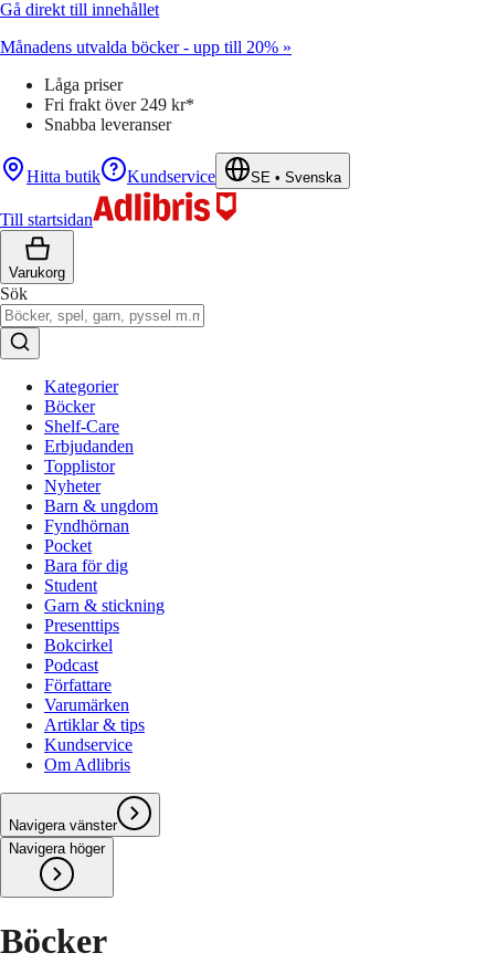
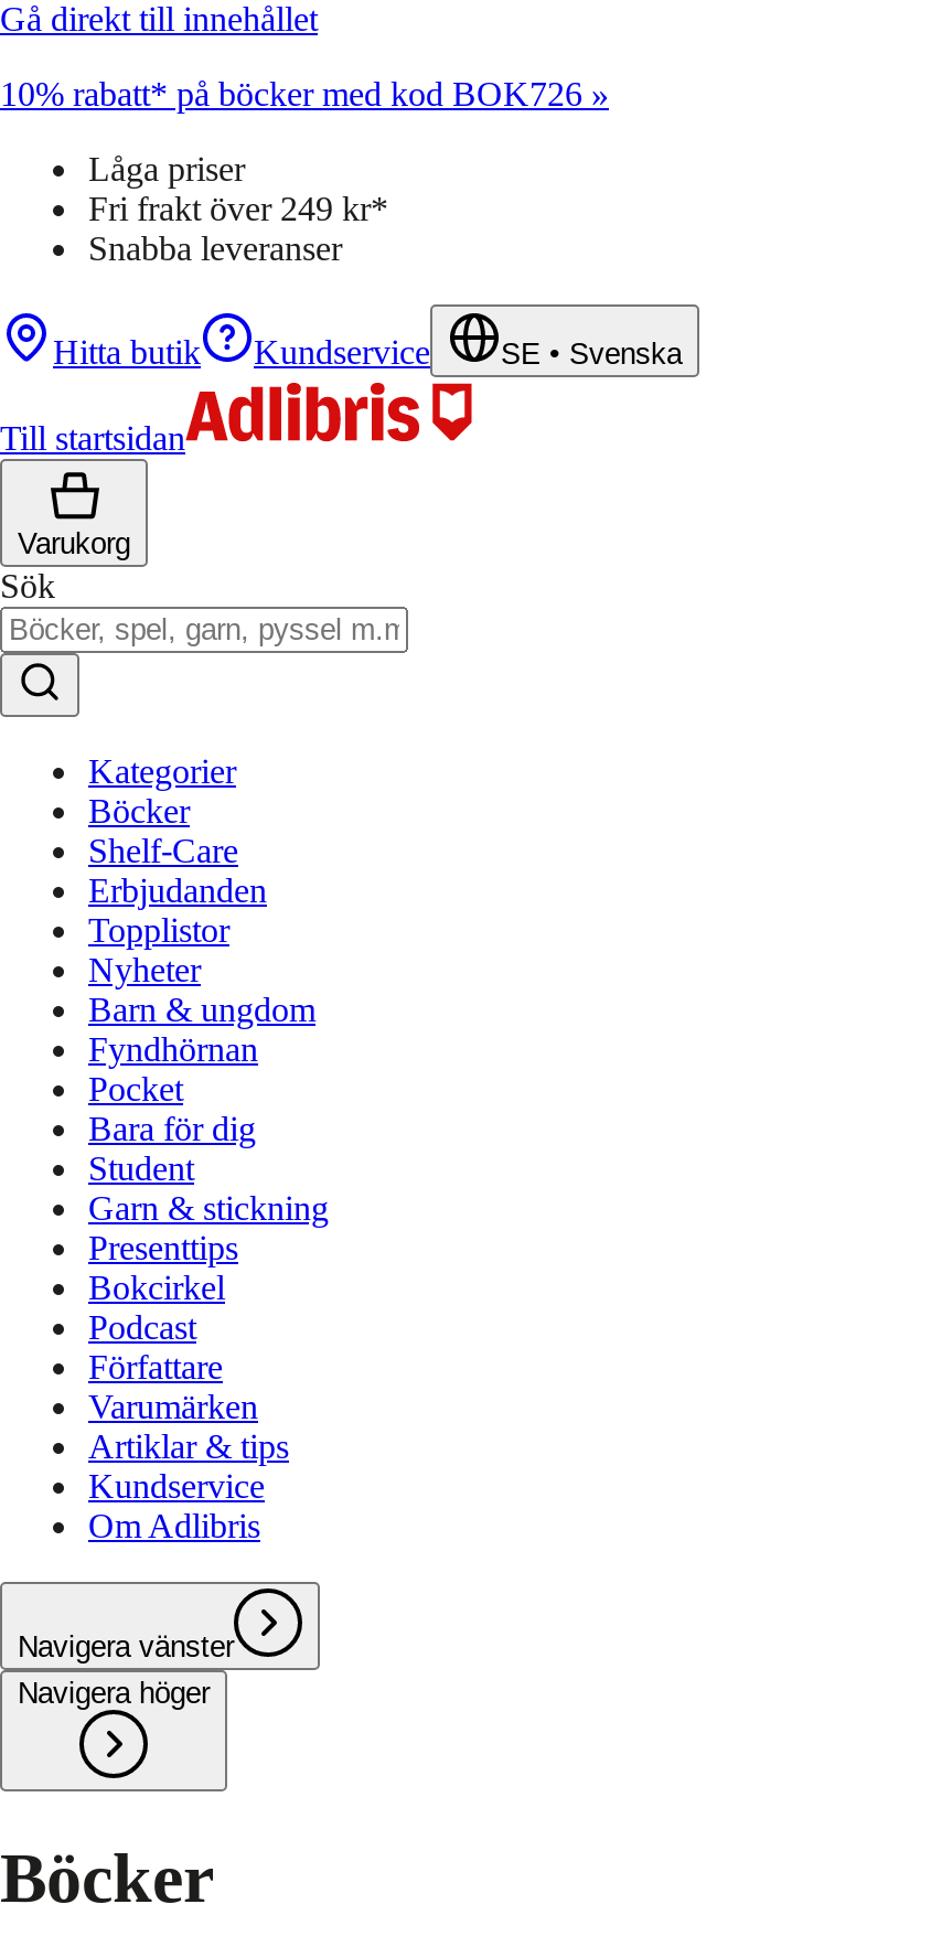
[0,38,292,56] Månadens utvalda böcker - upp till 20% » -> [0,75,609,113] 10% rabatt* på böcker med kod BOK726 »

